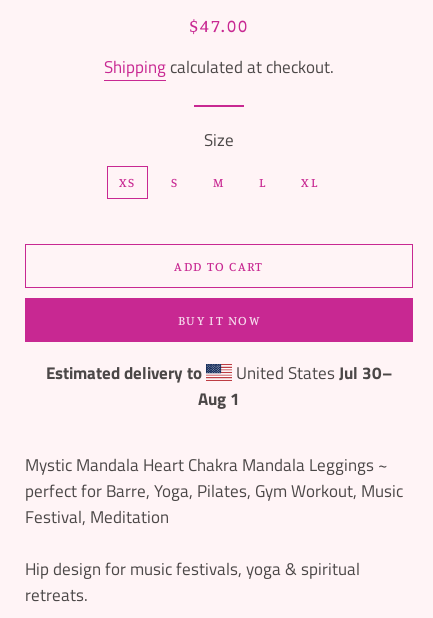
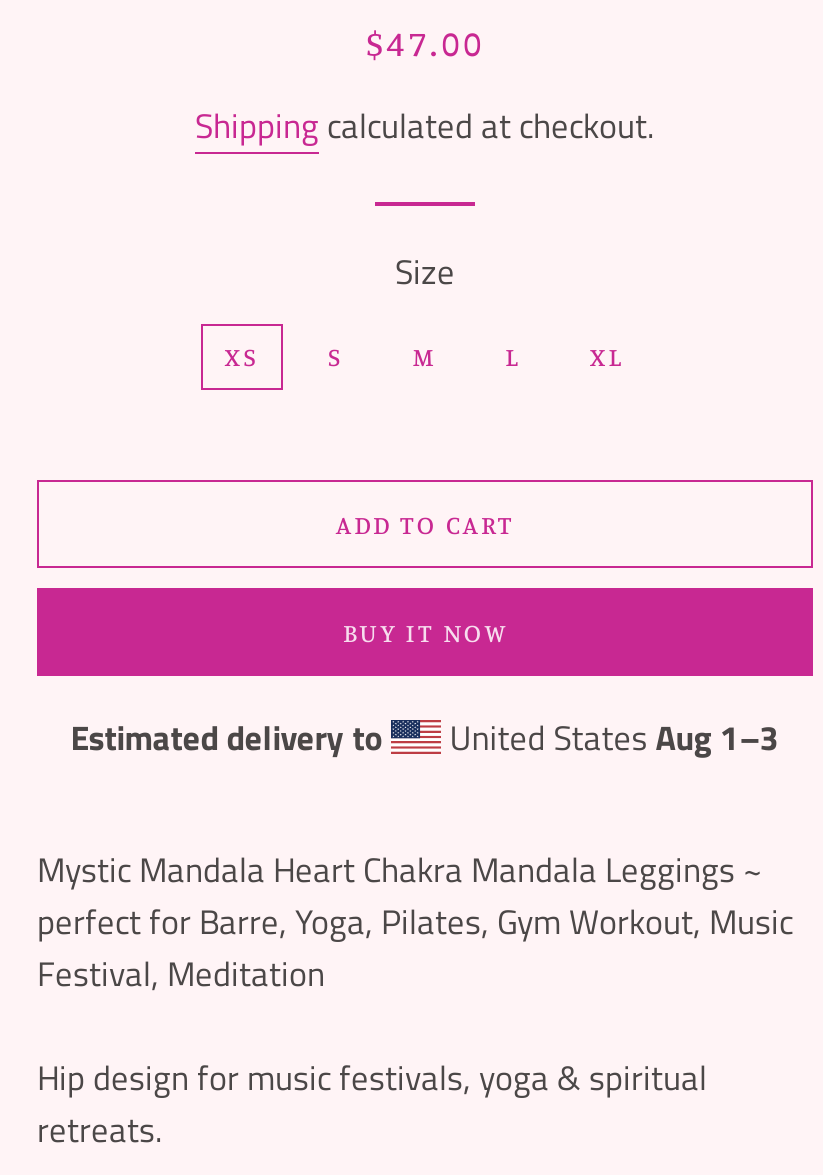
[198,360,392,412] United States Jul 30– | Aug 1 -> [441,712,779,764] United States Aug 1–3

